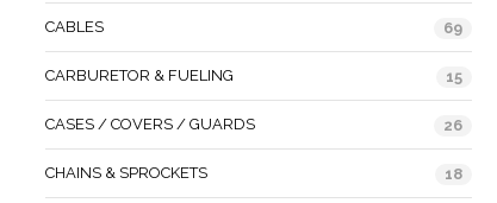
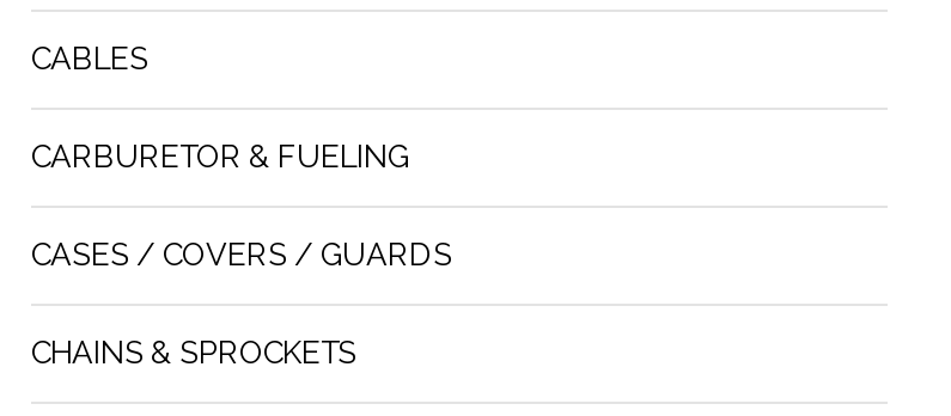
[443,19,462,37] 69 -> none
[446,68,462,85] 15 -> none
[443,116,462,134] 26 -> none
[445,165,462,183] 18 -> none

